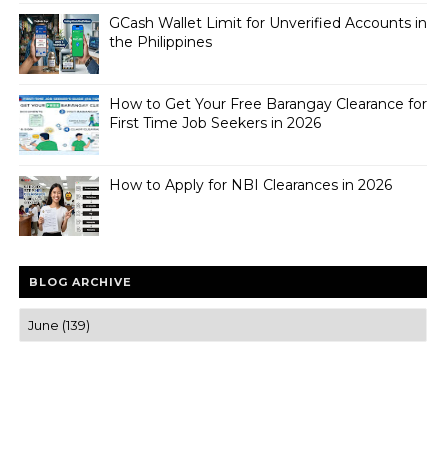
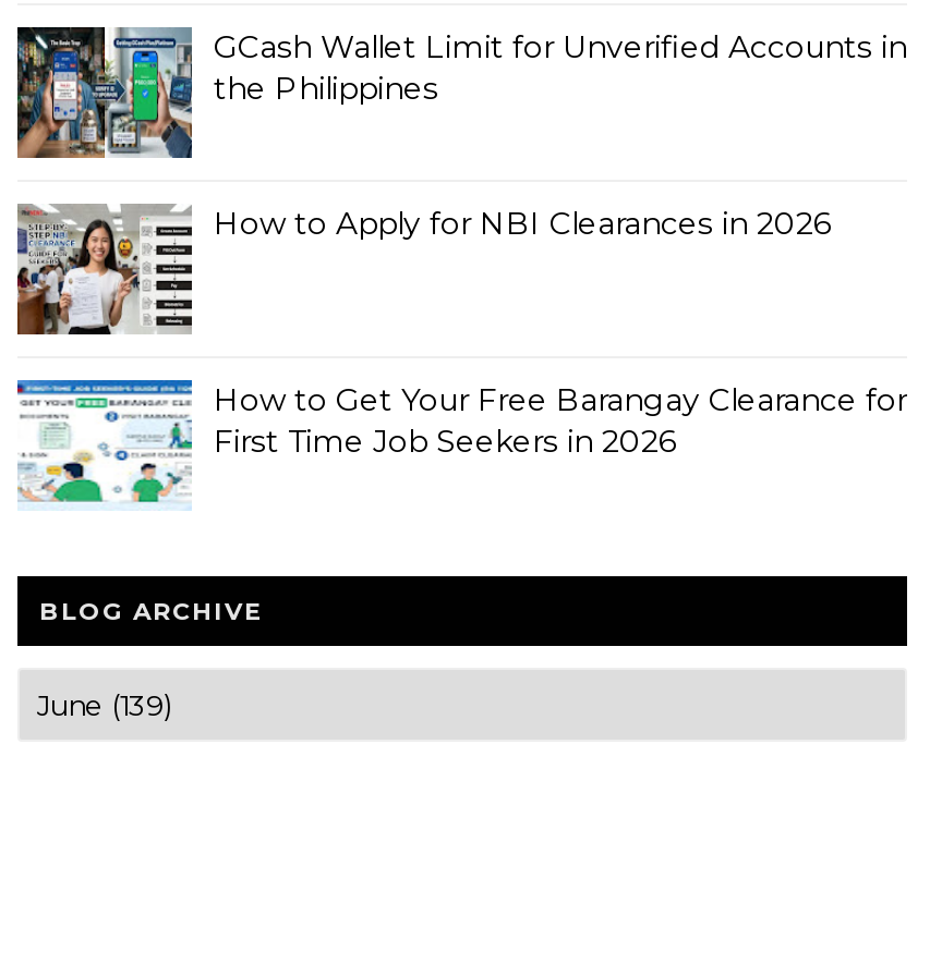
moved [17,94,427,155] -> [13,378,907,511]: [image] | How to Get Your Free Barangay Clearance for | First Time Job Seekers in 2026
moved [18,175,392,237] -> [15,203,831,337]: [image] | How to Apply for NBI Clearances in 2026

